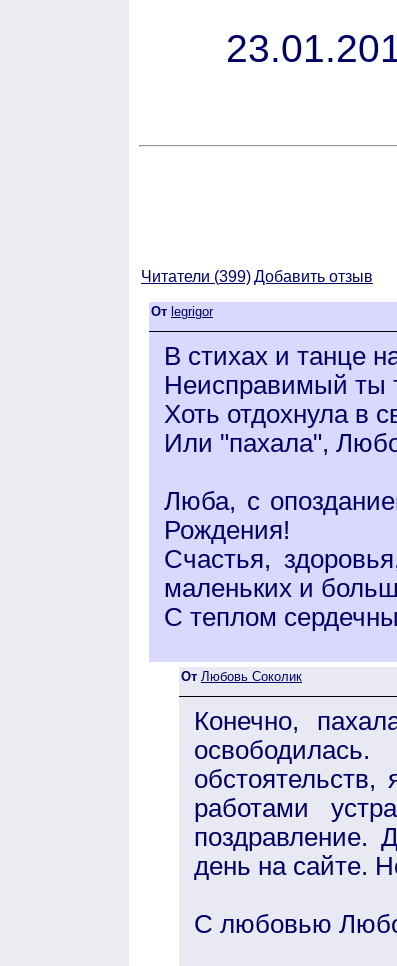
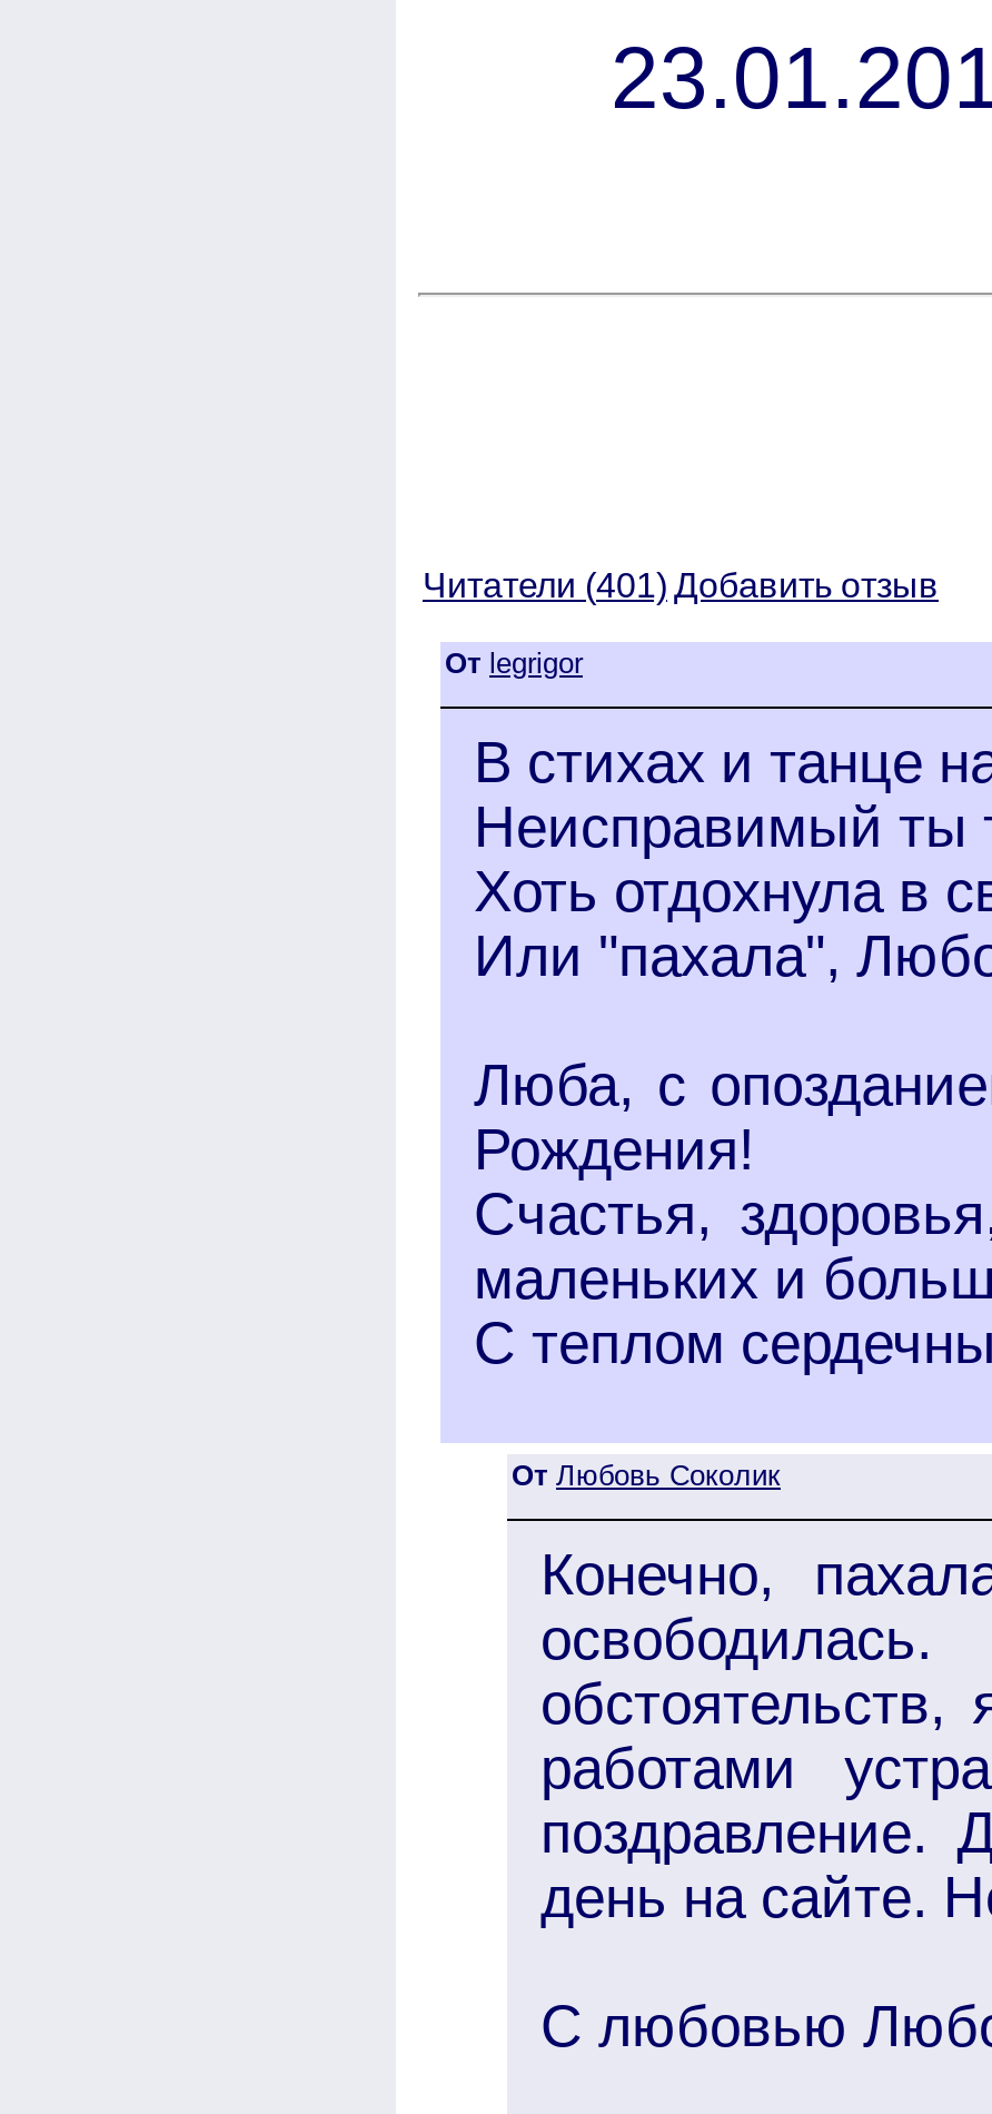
[141,268,373,285] Читатели (399) Добавить отзыв -> [423,566,939,603] Читатели (401) Добавить отзыв

